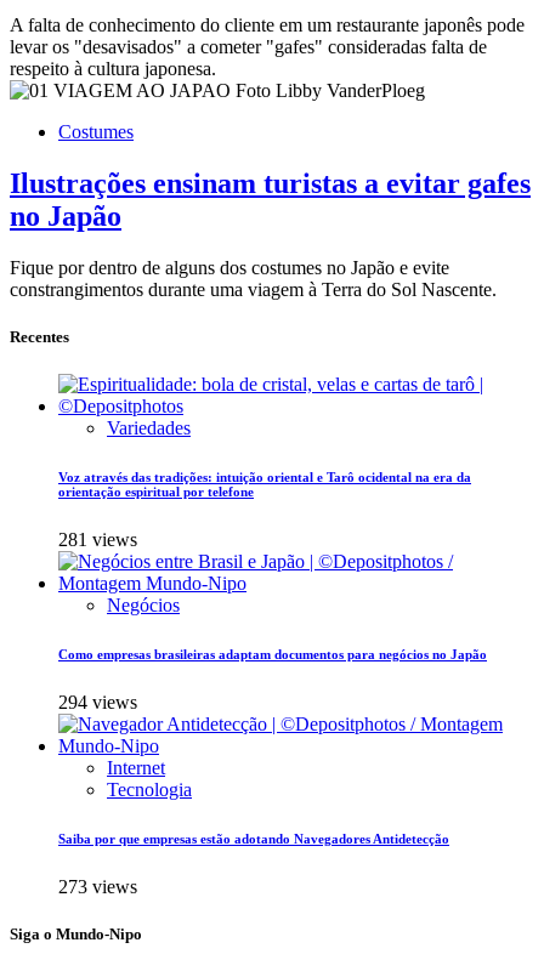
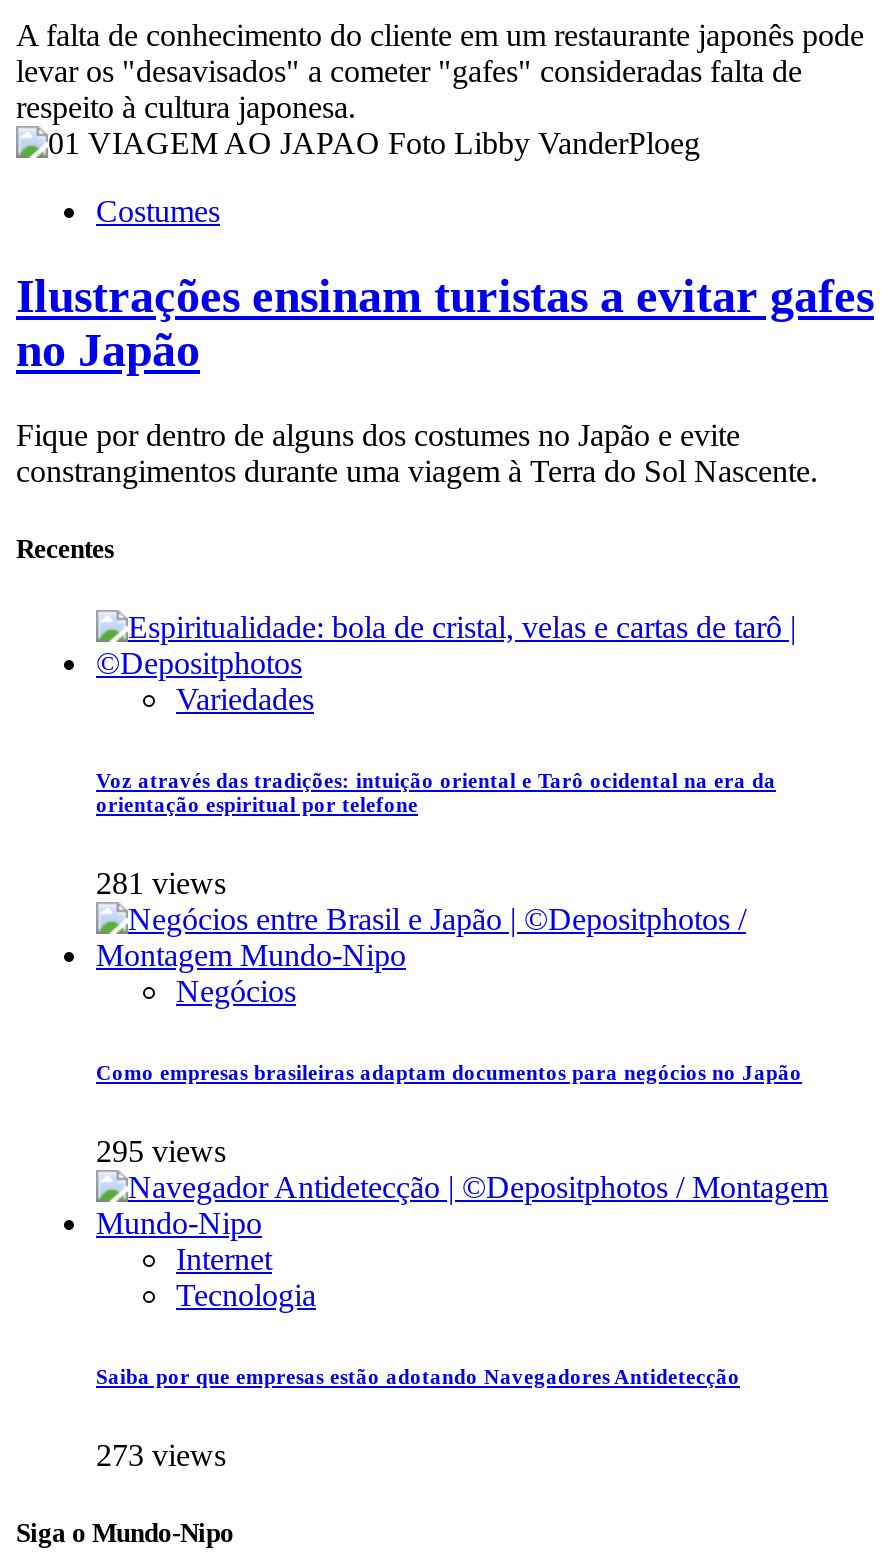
[58,692,137,713] 294 views -> [96,1134,226,1168] 295 views

